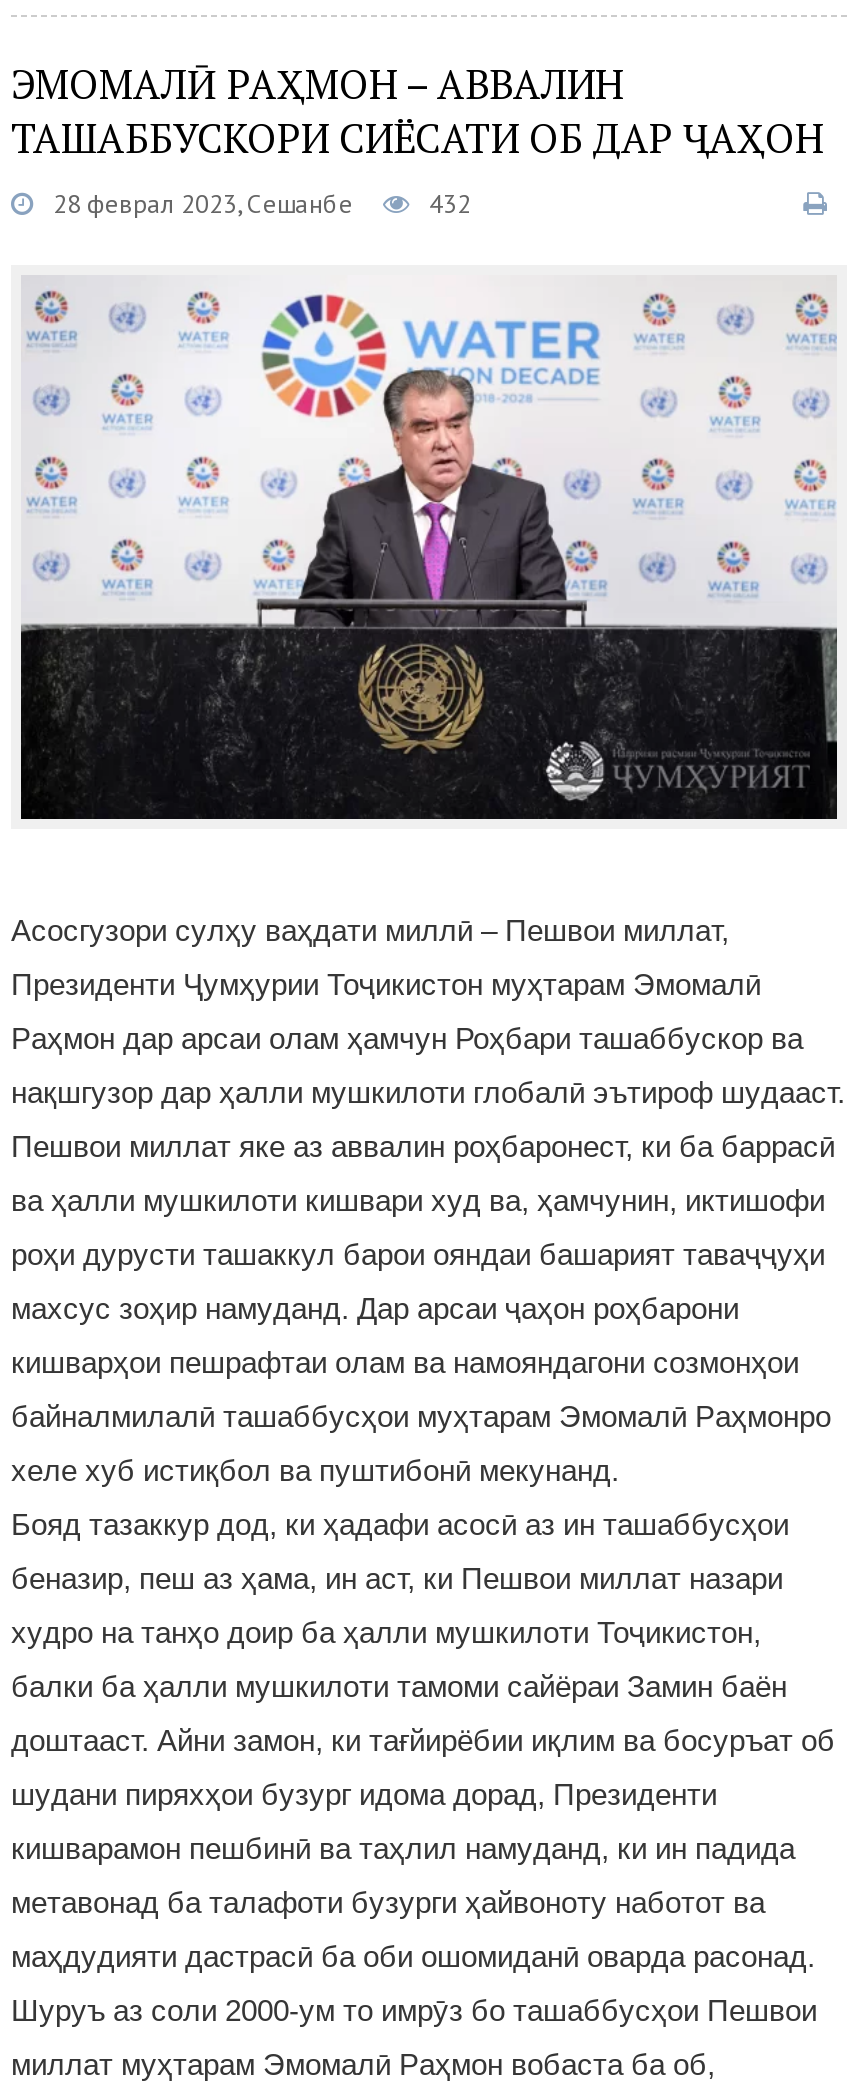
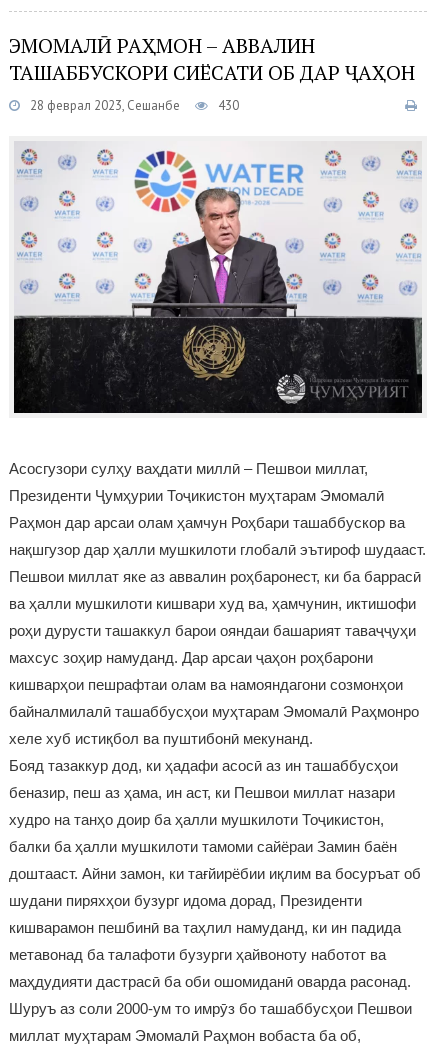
[429,187,471,221] 432 -> [218,97,239,114] 430

